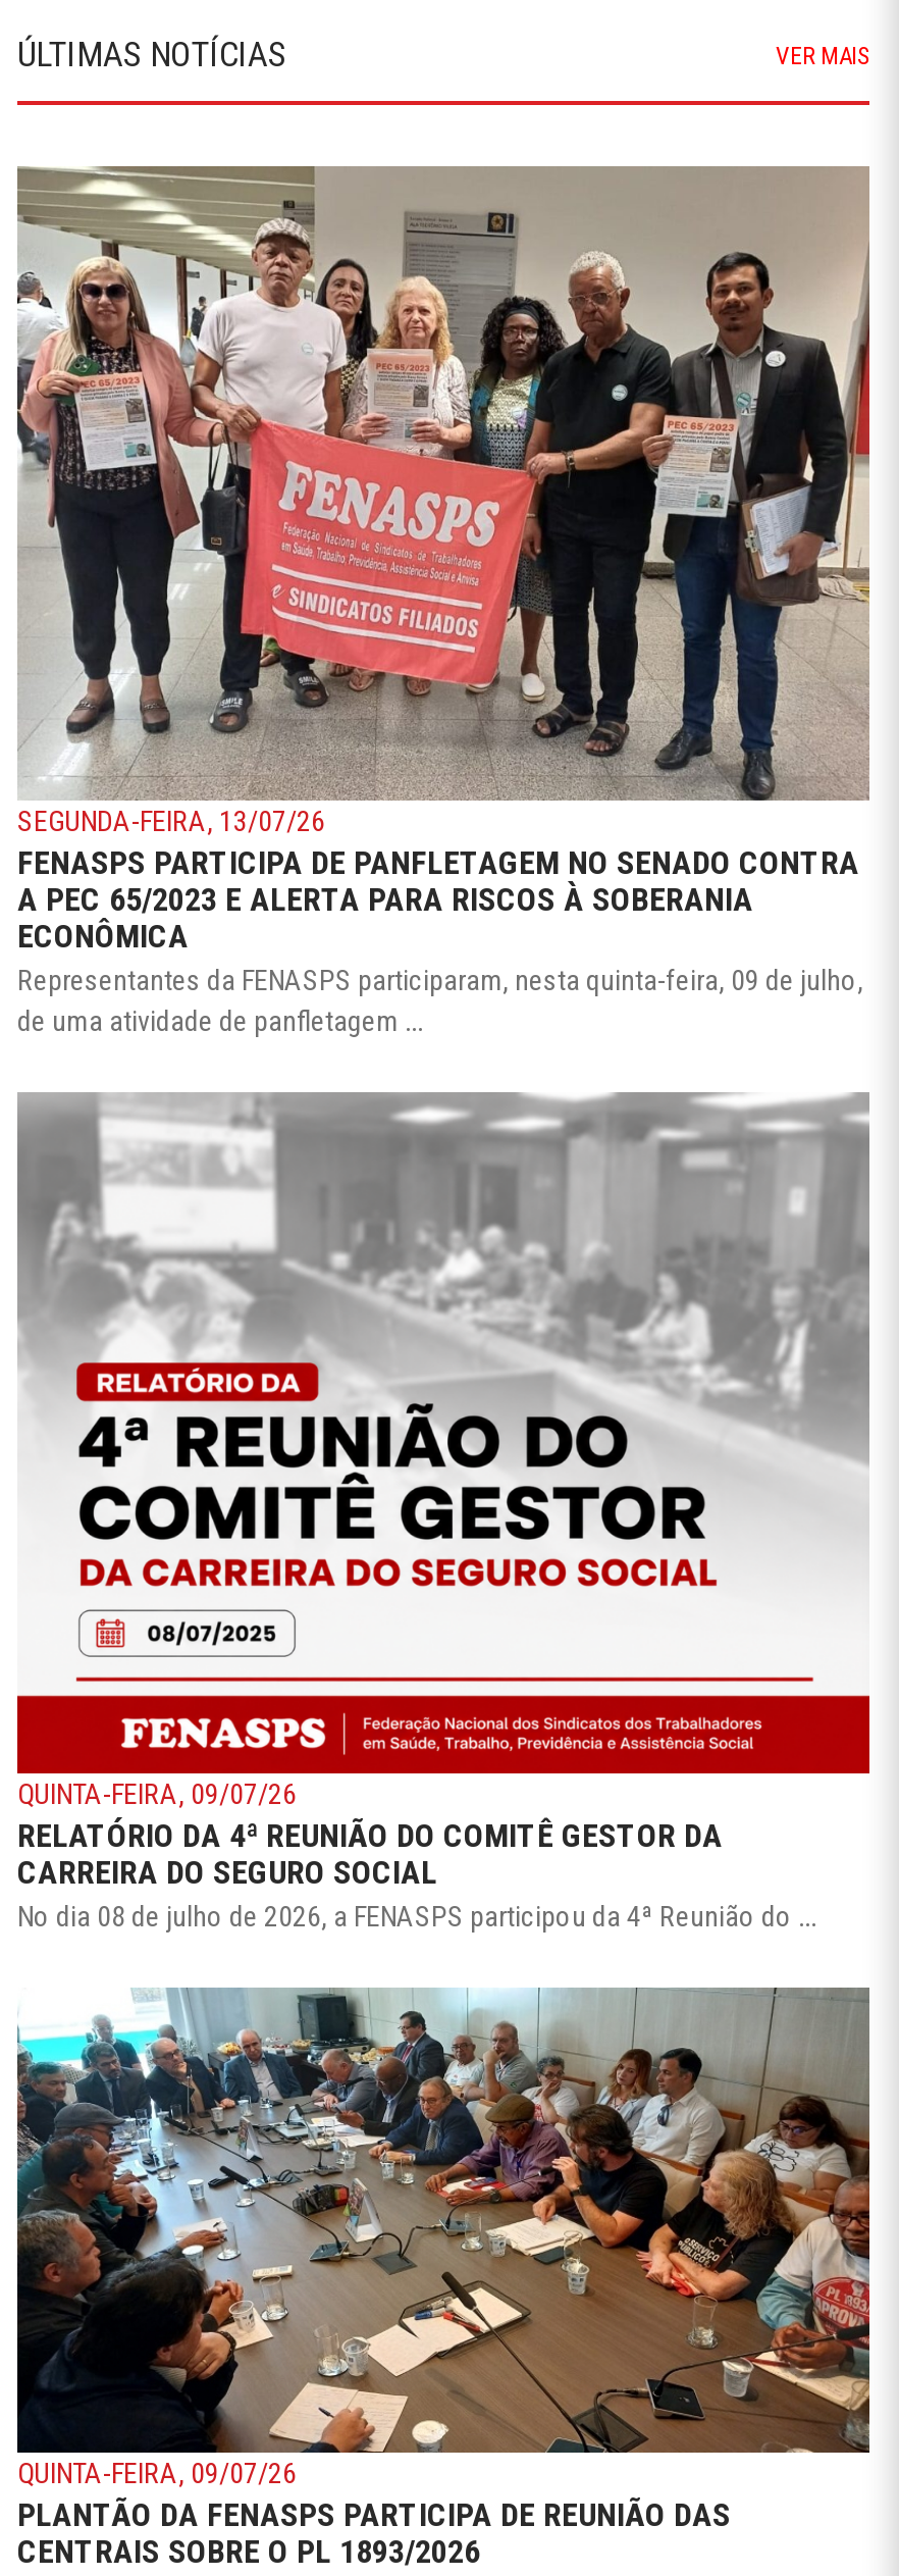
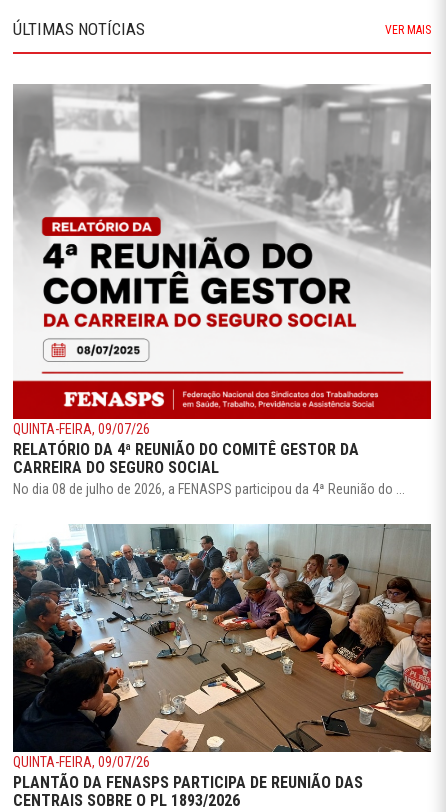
[17,164,871,1037] [image] | SEGUNDA-FEIRA, 13/07/26 | FENASPS PARTICIPA DE PANFLETAGEM NO SENADO CONTRA | A PEC 65/2023 E ALERTA PARA RISCOS À SOBERANIA | ECONÔMICA | Representantes da FENASPS participaram, nesta quinta-feira, 09 de julho, | de uma atividade de panfletagem ... -> none

